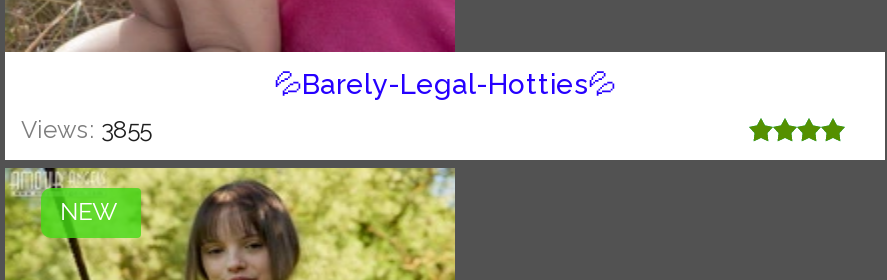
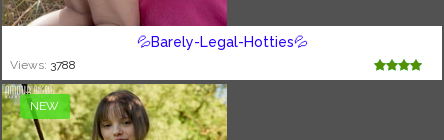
[21,116,151,144] Views: 3855 -> [10,58,76,72] Views: 3788

